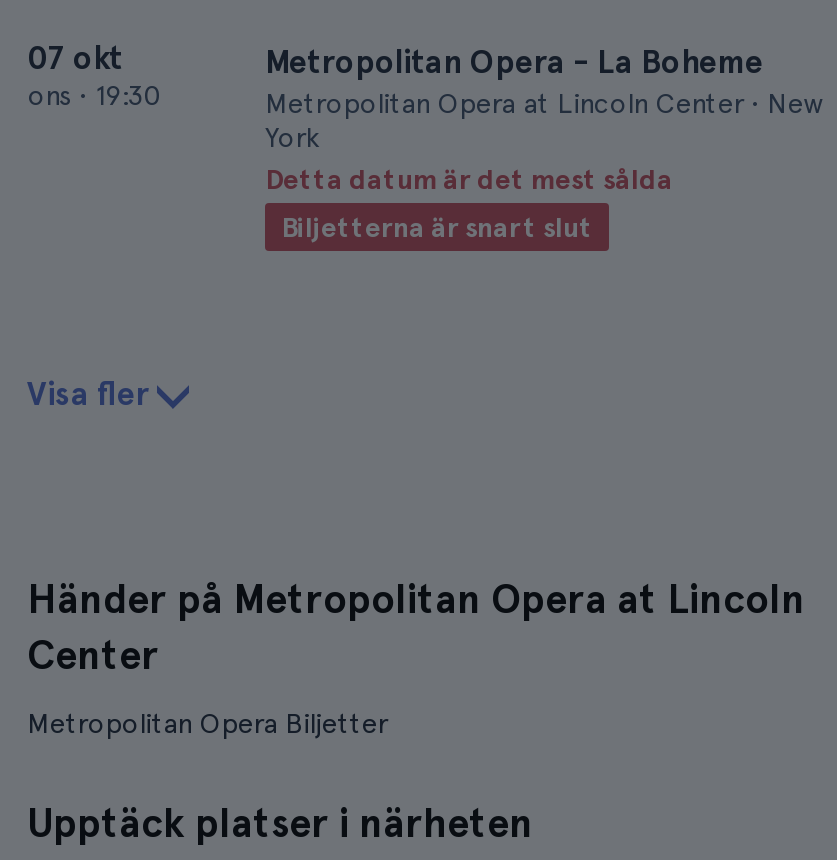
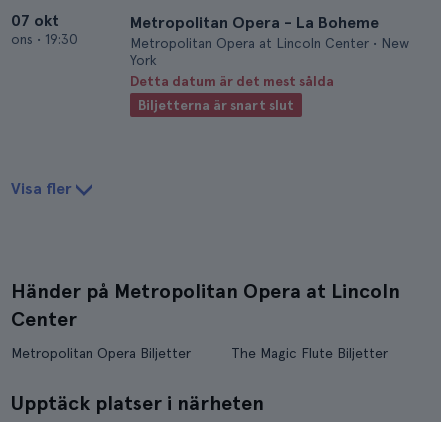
none -> [230,345,387,361] The Magic Flute Biljetter

